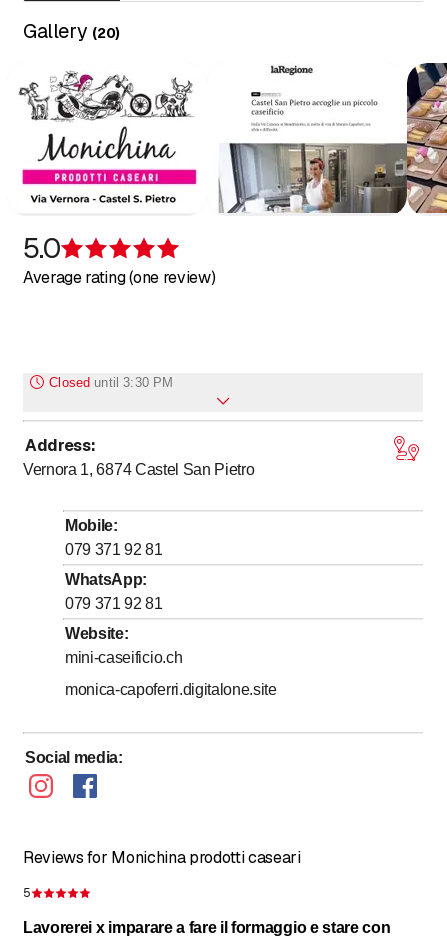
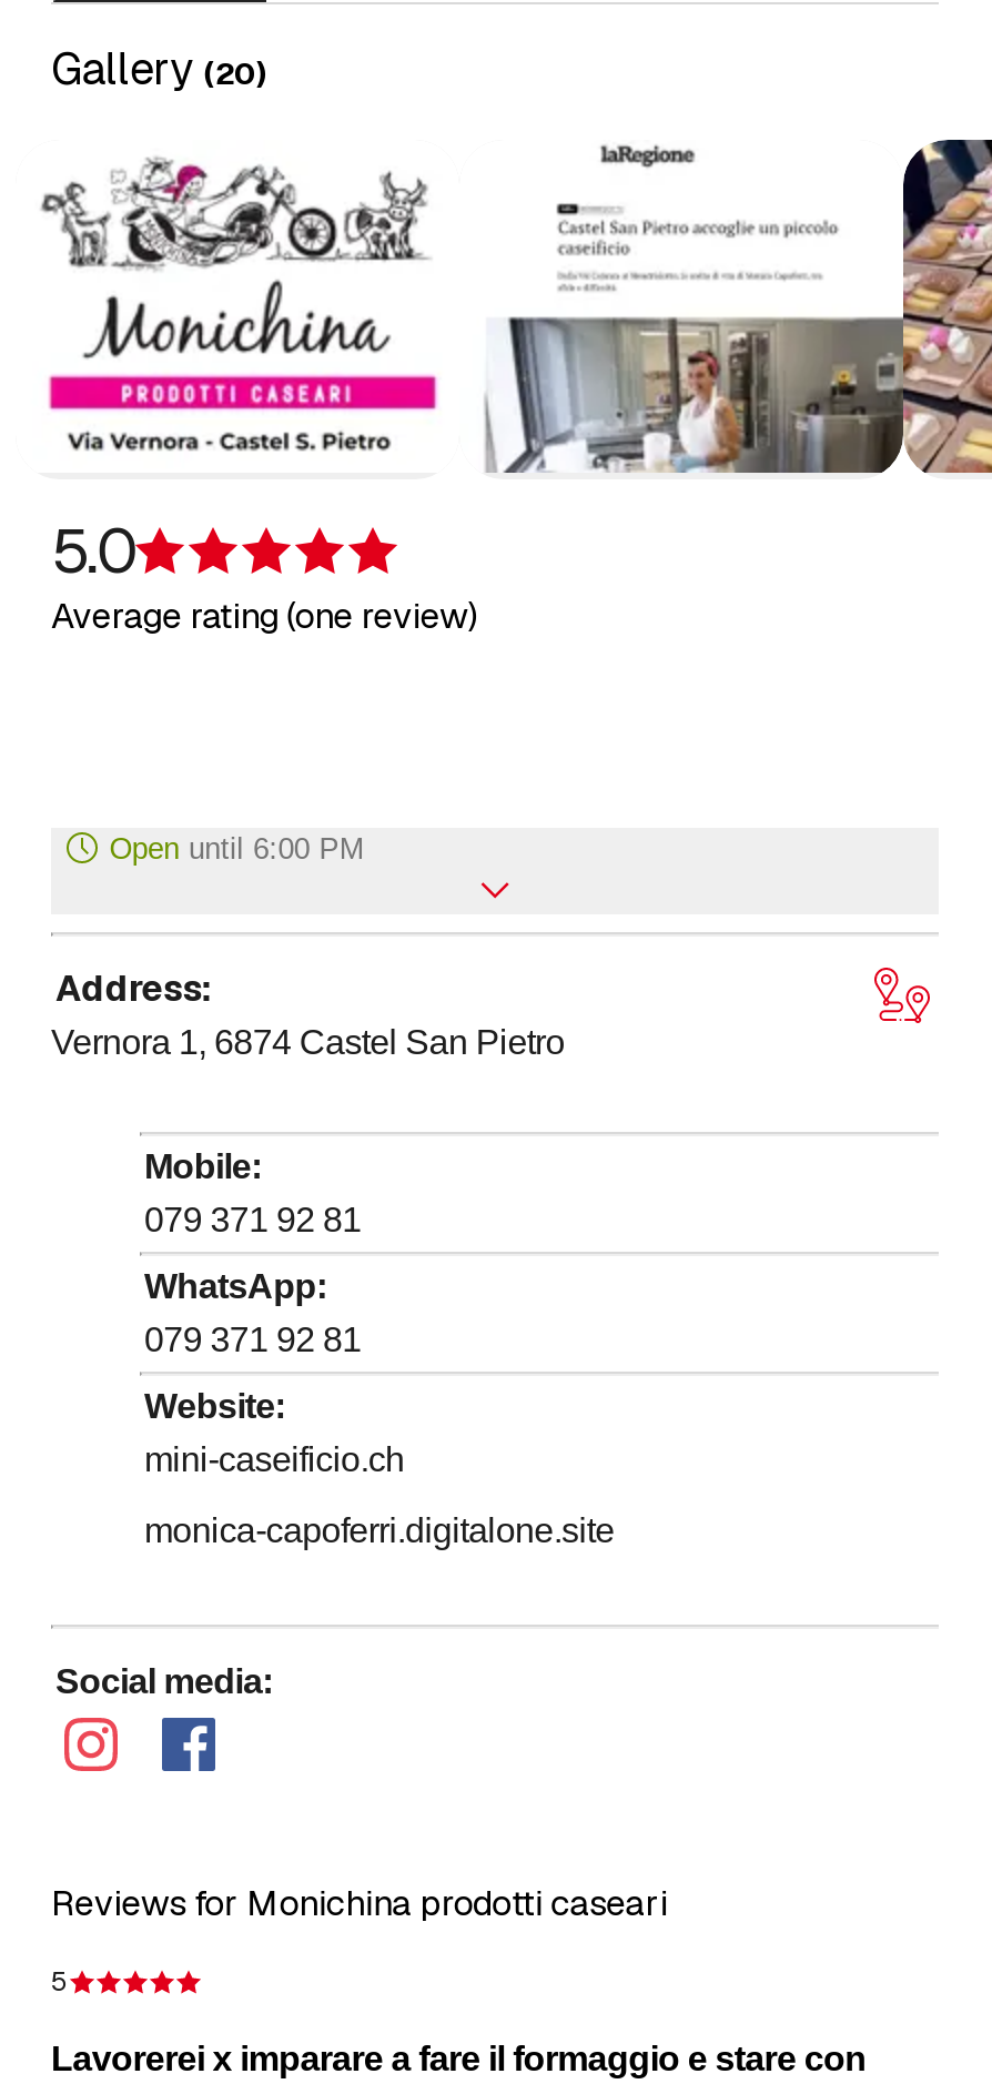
[49,375,173,390] Closed until 3:30 PM -> [109,832,364,865] Open until 6:00 PM

